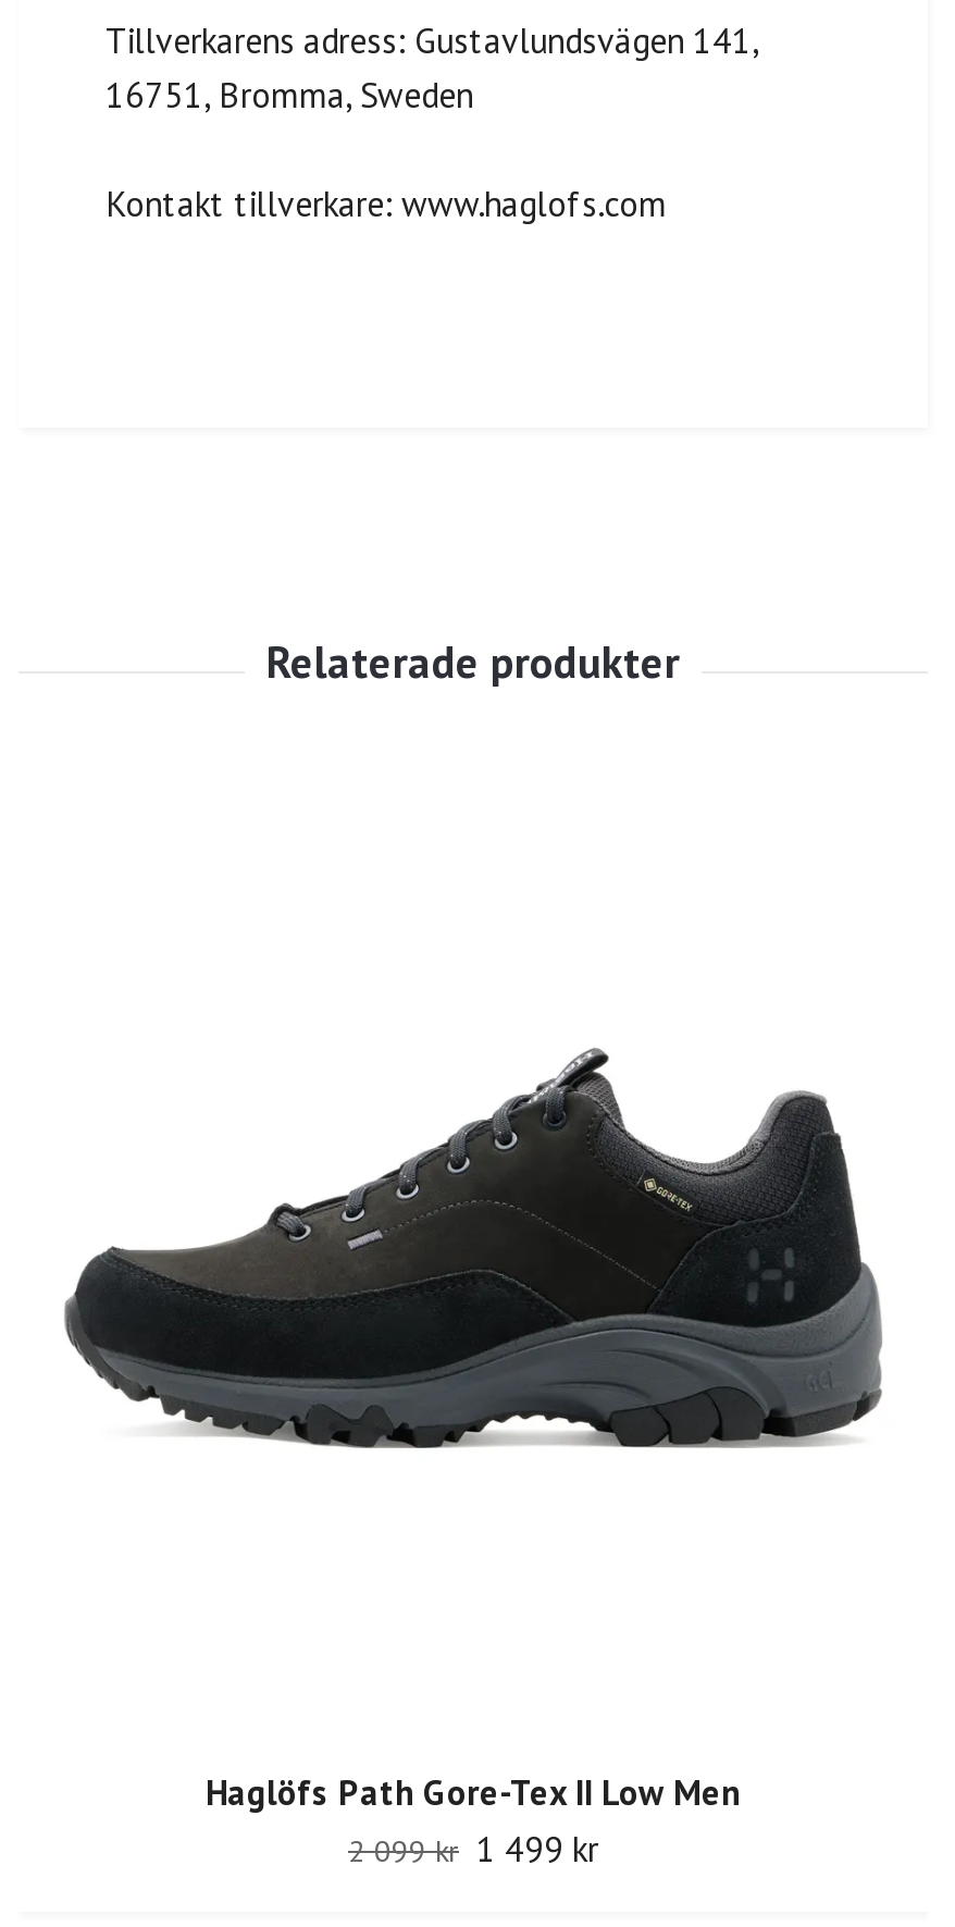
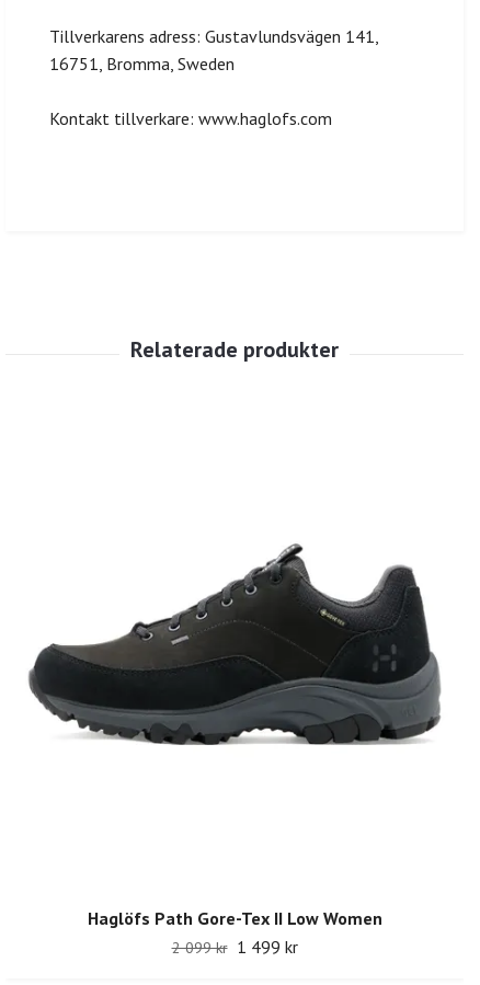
[206,1771,741,1814] Haglöfs Path Gore-Tex II Low Men -> [87,908,382,929] Haglöfs Path Gore-Tex II Low Women

